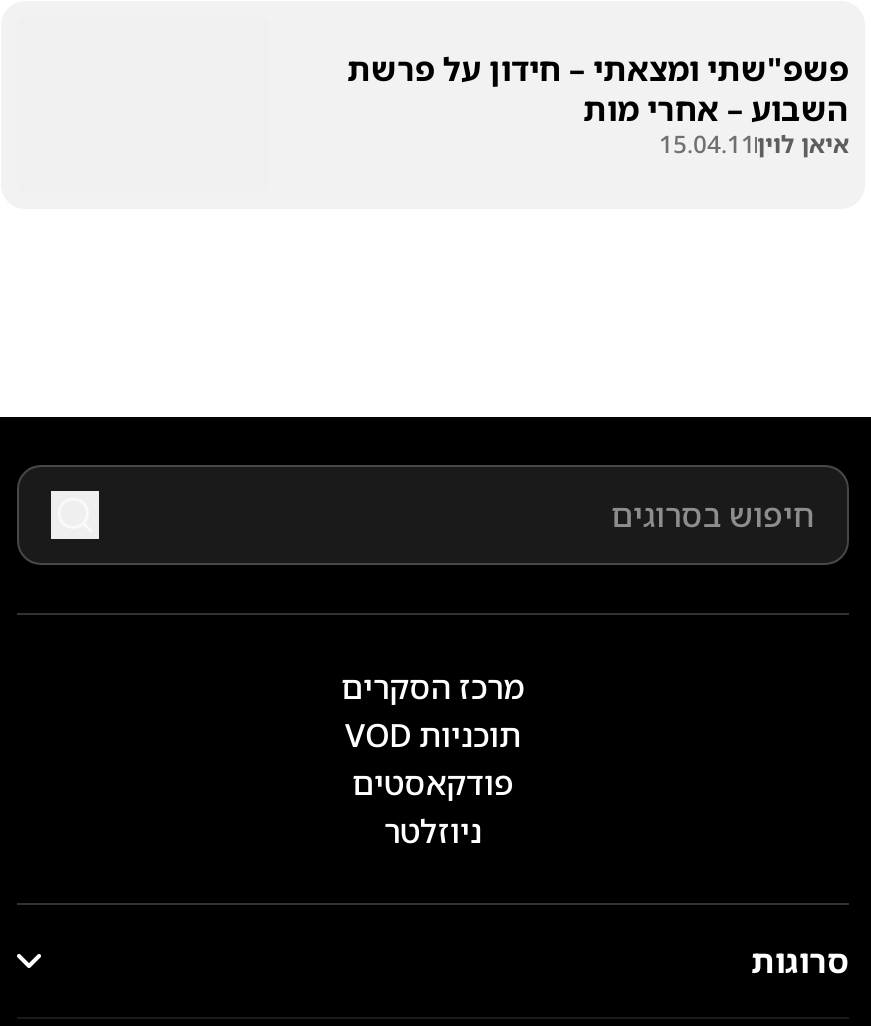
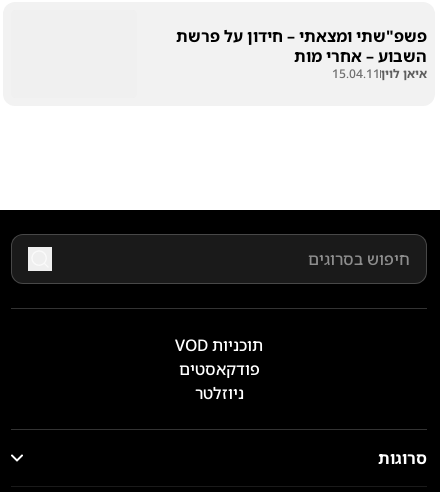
[341,665,525,709] מרכז הסקרים -> none

